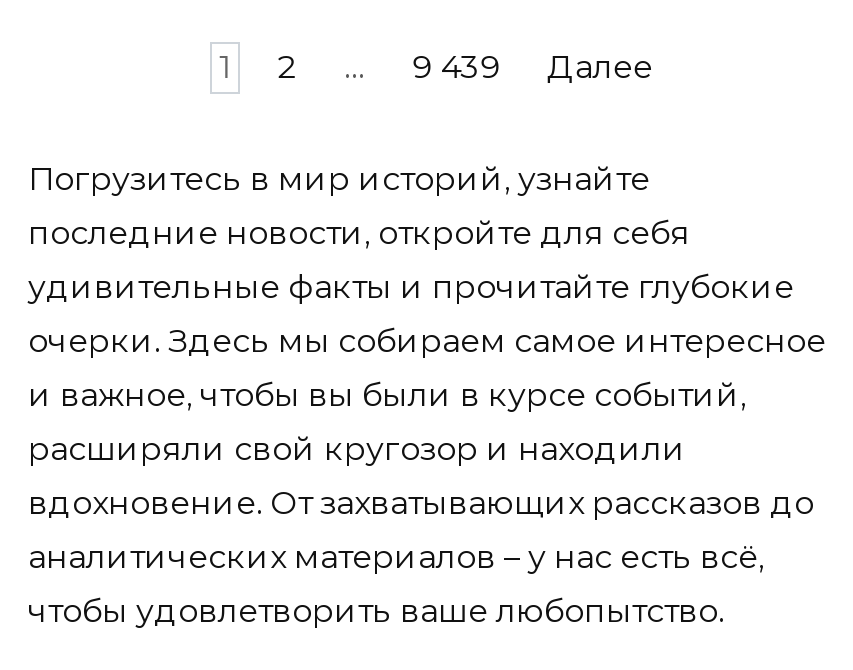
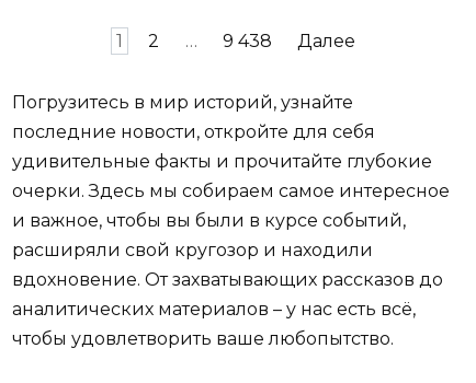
[412,49,500,87] 9 439 -> [222,31,272,51] 9 438

